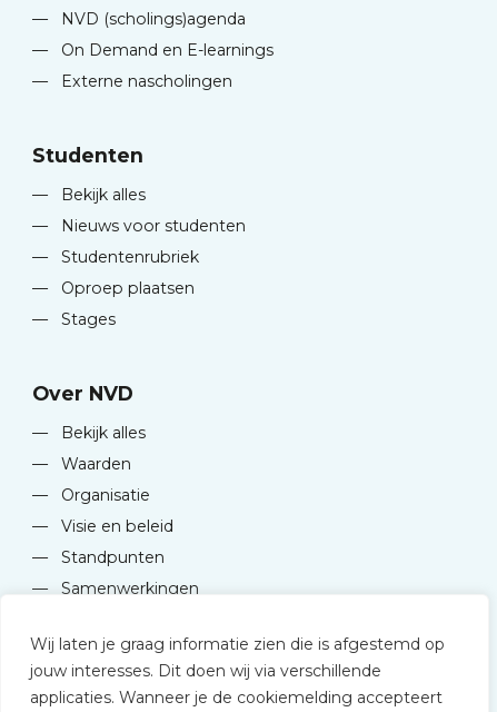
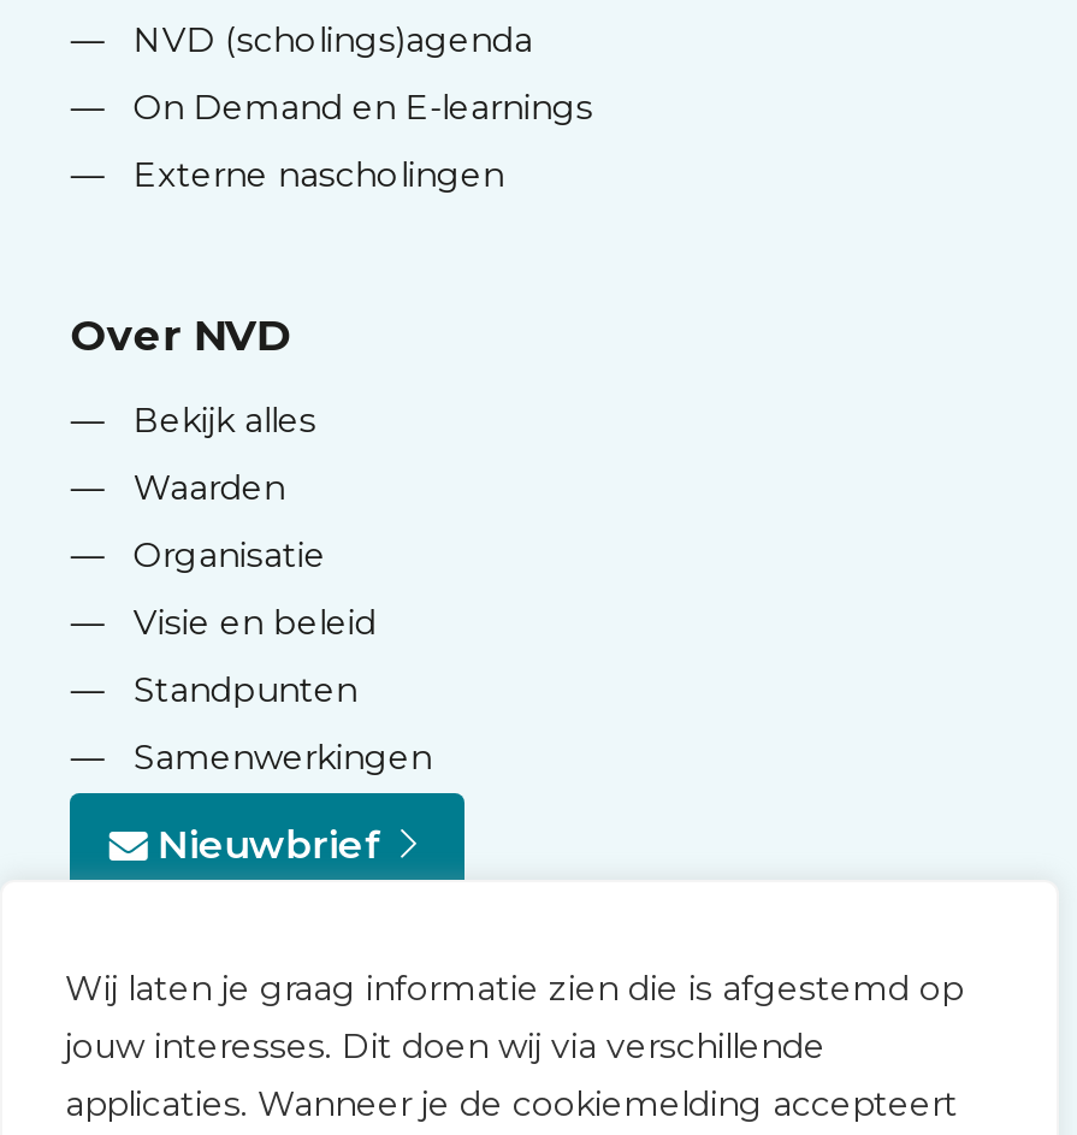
[33,143,246,329] Studenten | — Bekijk alles | — Nieuws voor studenten | — Studentenrubriek | — Oproep plaatsen | — Stages -> none
moved [33,381,199,598] -> [71,309,432,778]: Over NVD | — Bekijk alles | — Waarden | — Organisatie | — Visie en beleid | — Standpunten | — Samenwerkingen
none -> [157,822,381,868] Nieuwbrief

